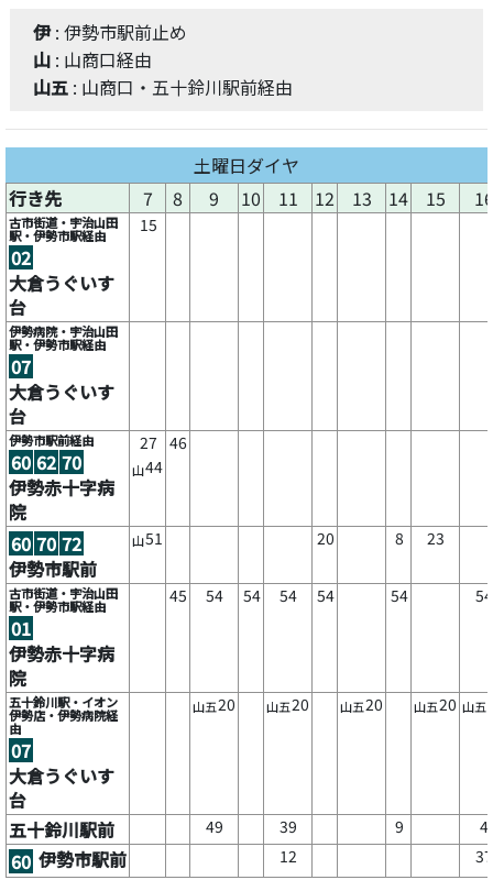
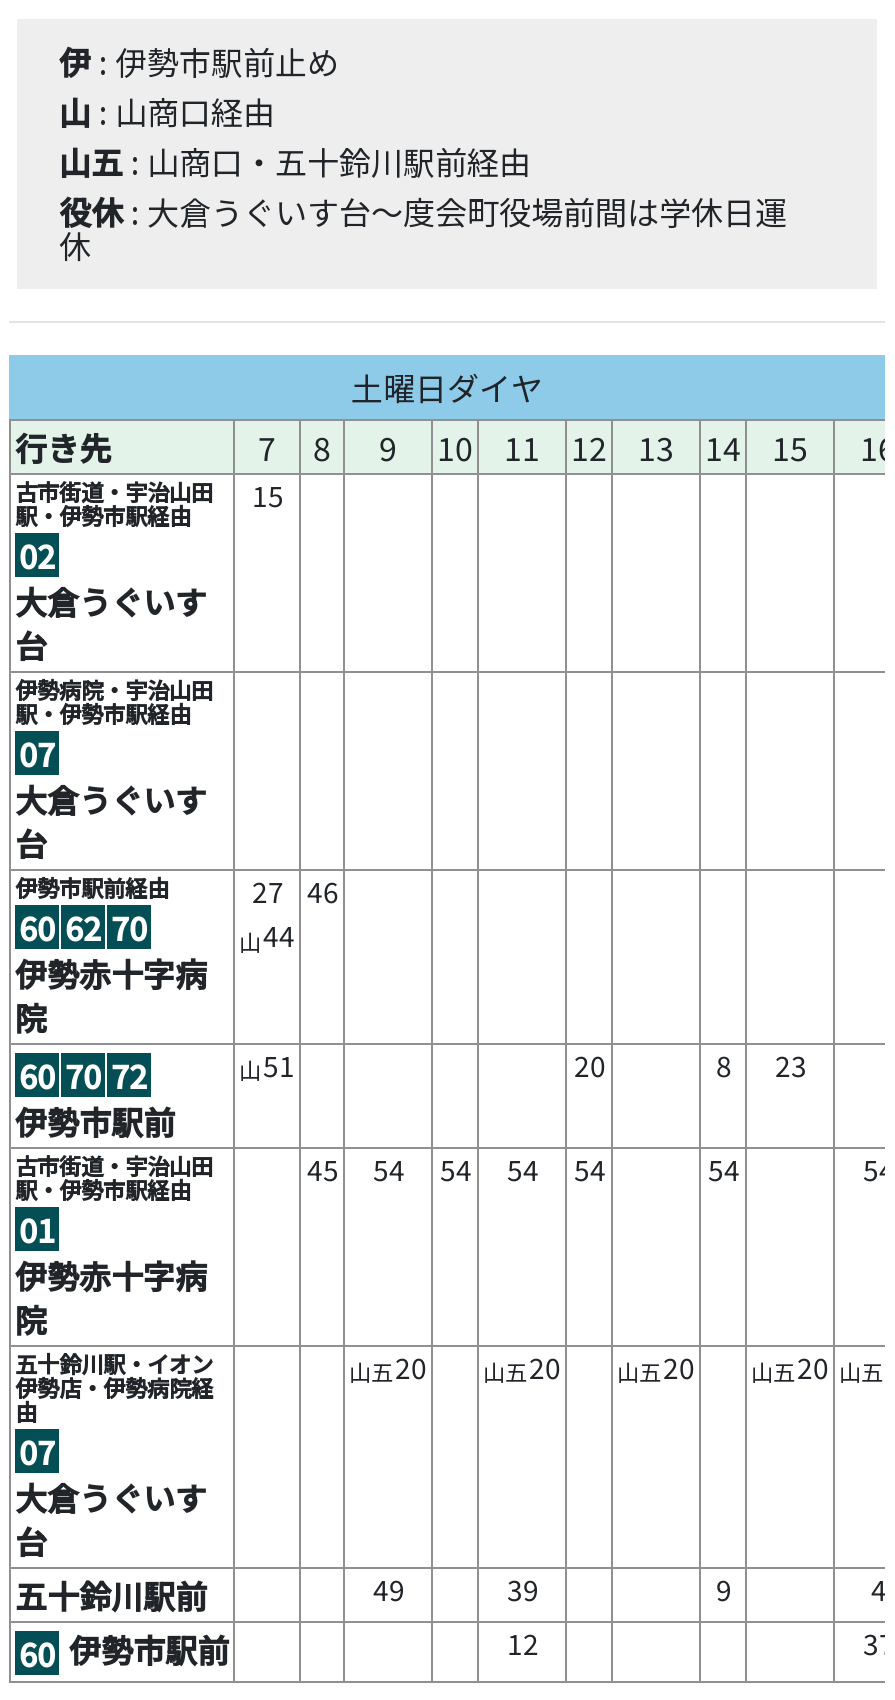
none -> [59,187,787,269] 役休: 大倉うぐいす台～度会町役場前間は学休日運 | 休

